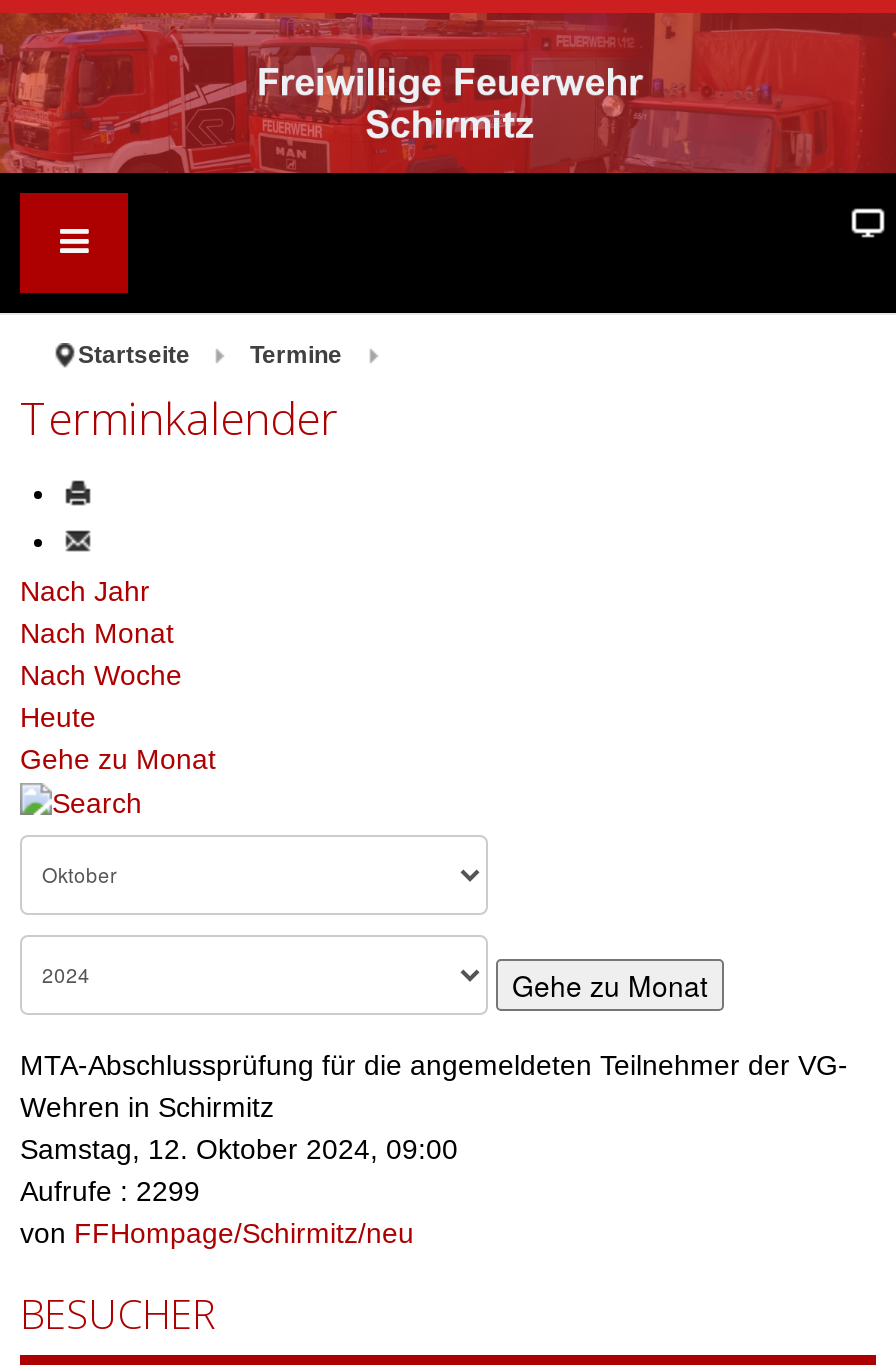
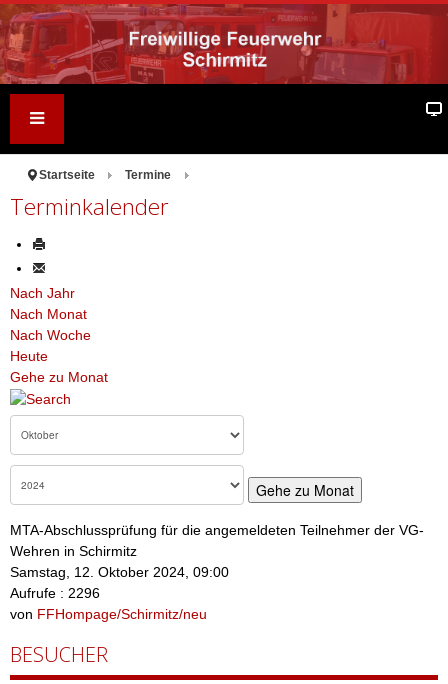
[20,1175,200,1207] Aufrufe: 2299 -> [10,585,100,601] Aufrufe: 2296

